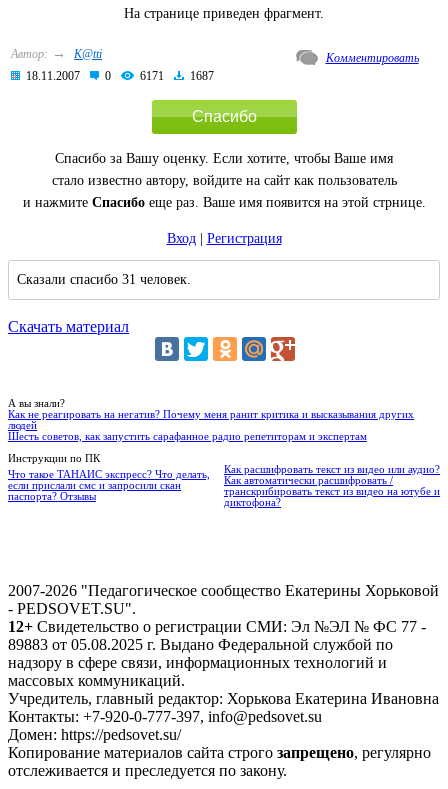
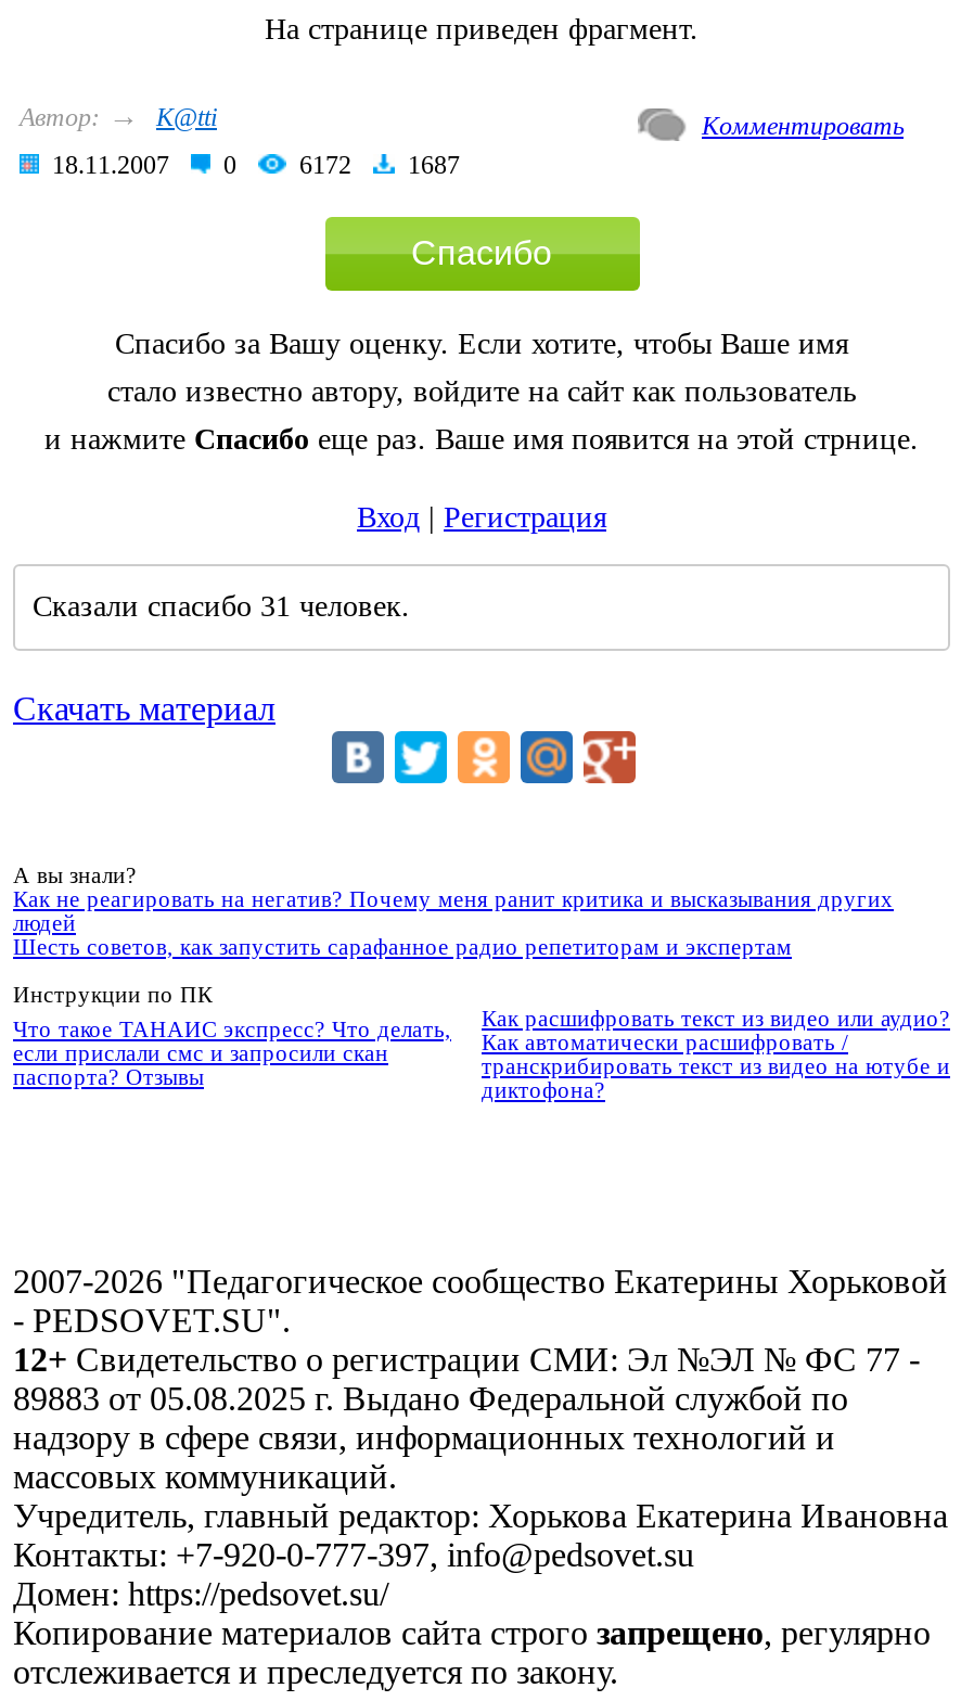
[23,69,214,83] 18.11.2007 0 6171 1687 -> [46,149,460,180] 18.11.2007 0 6172 1687

